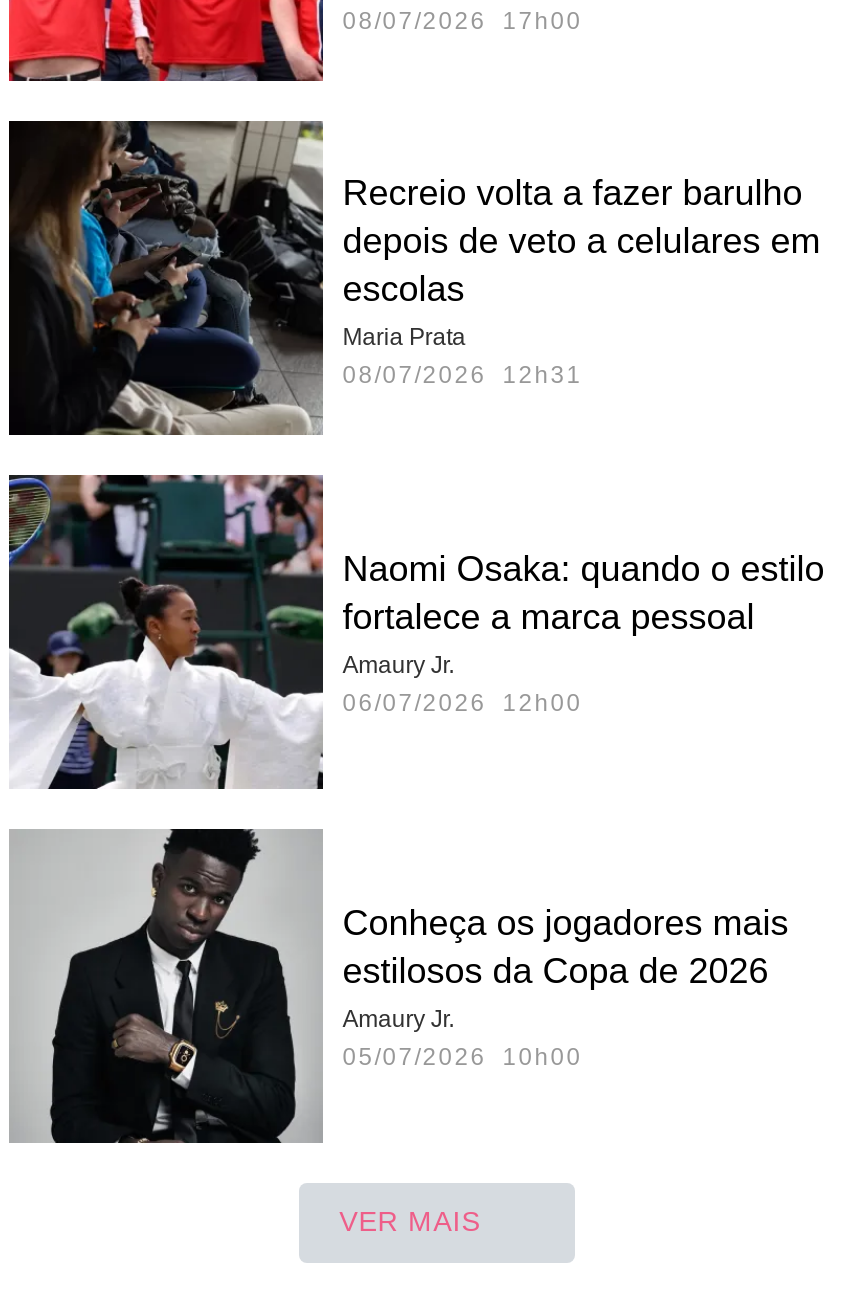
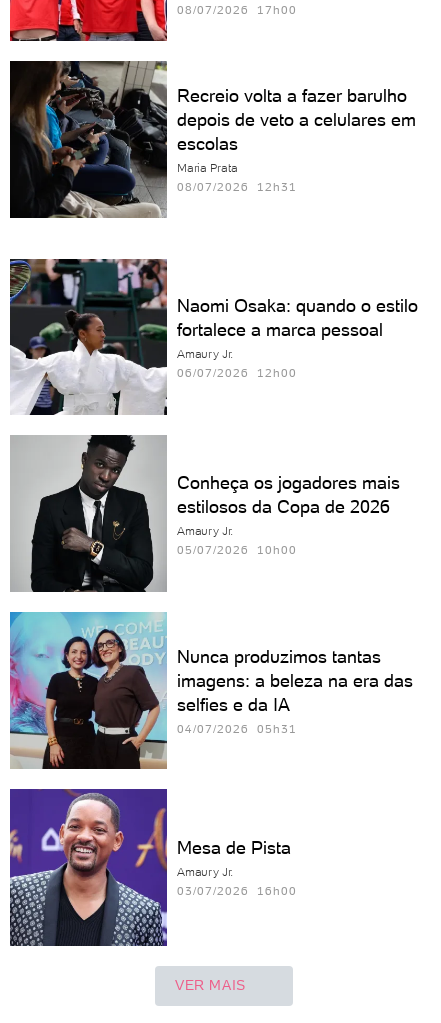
none -> [9,611,413,770] [image] | Nunca produzimos tantas | imagens: a beleza na era das | selfies e da IA | 04/07/2026 05h31
none -> [10,788,297,947] [image] | Mesa de Pista | Amaury Jr. | 03/07/2026 16h00

